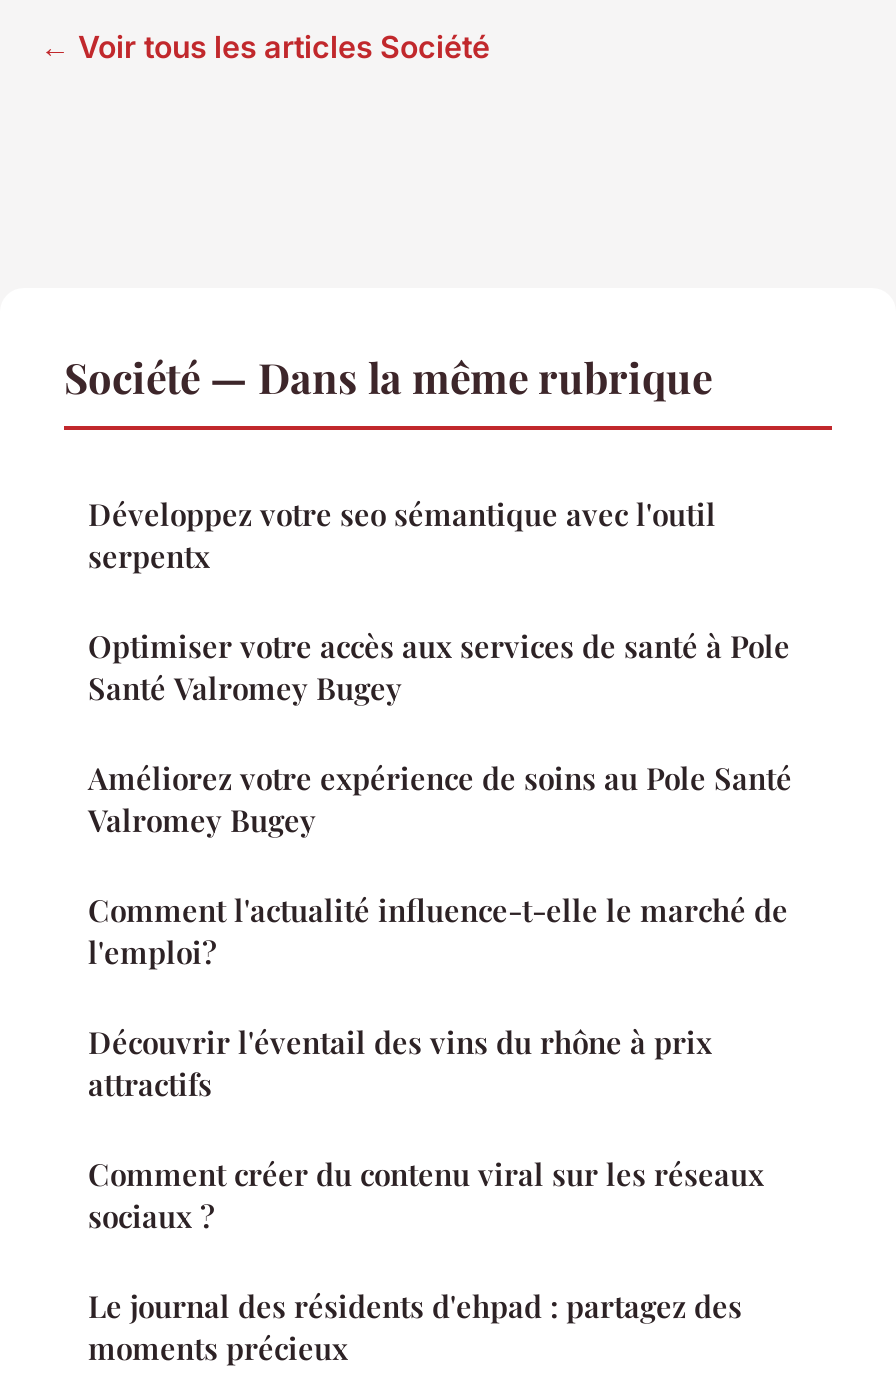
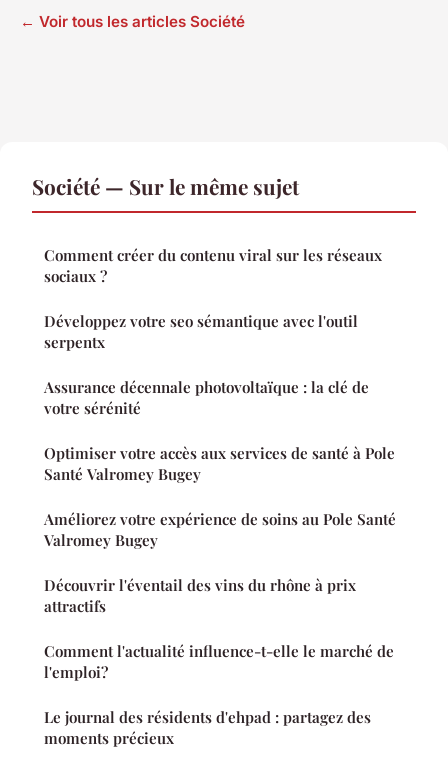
[64,349,712,405] Société — Dans la même rubrique -> [32,172,299,200] Société — Sur le même sujet
none -> [44,377,369,418] Assurance décennale photovoltaïque : la clé de | votre sérénité
moved [88,627,792,841] -> [44,443,396,550]: Optimiser votre accès aux services de santé à Pole | Santé Valromey Bugey | Améliorez votre expérience de soins au Pole Santé | Valromey Bugey
moved [88,891,788,973] -> [44,641,394,682]: Comment l'actualité influence-t-elle le marché de | l'emploi?
moved [88,1155,764,1237] -> [44,245,382,286]: Comment créer du contenu viral sur les réseaux | sociaux ?

